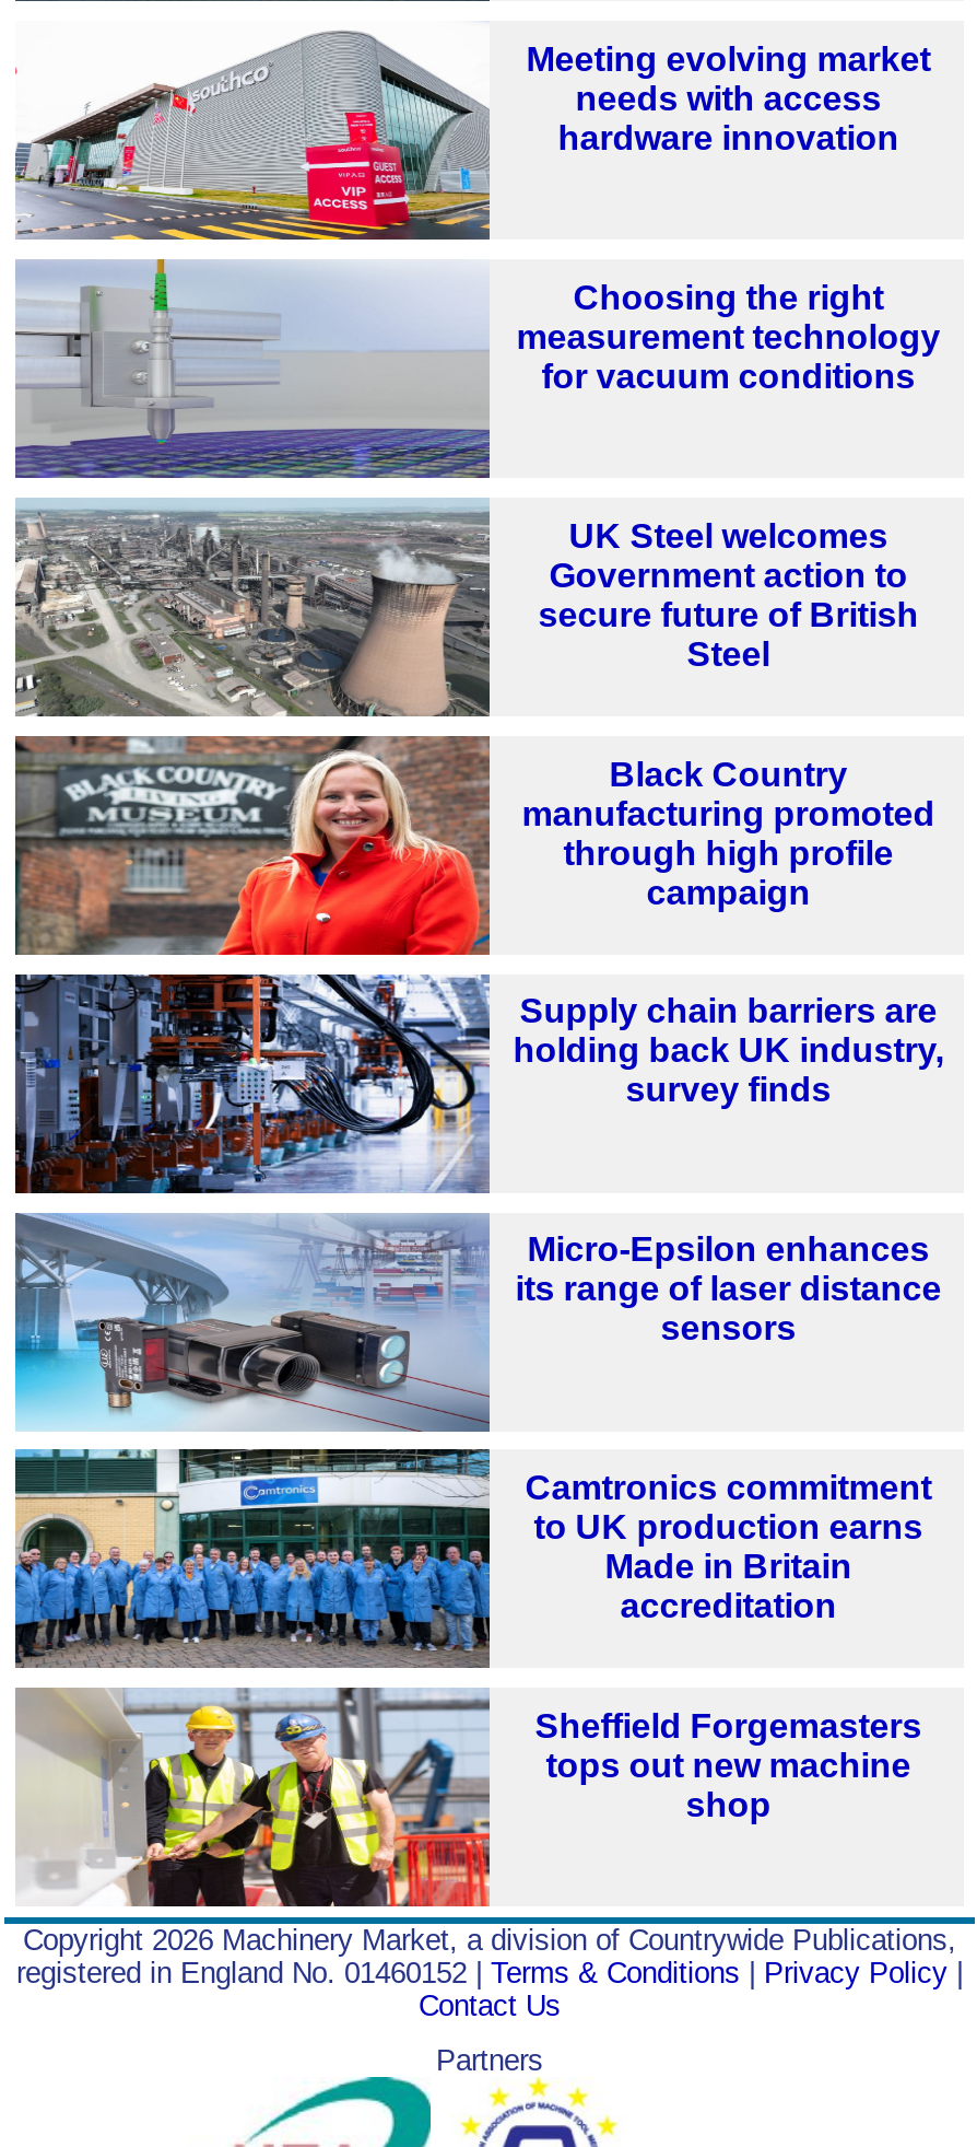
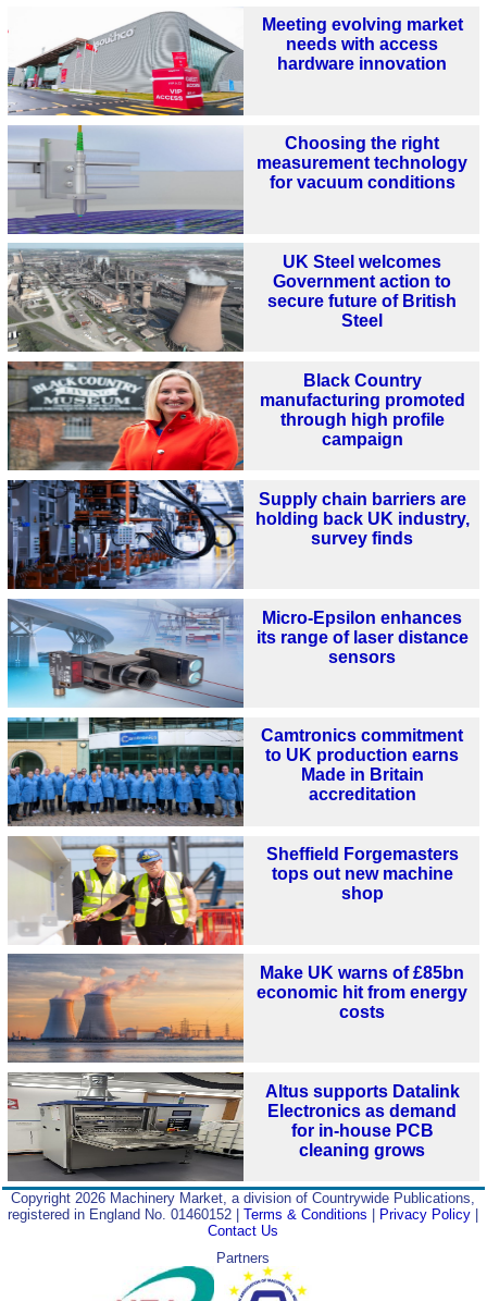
none -> [7,954,468,1063] [image] | Make UK warns of £85bn | economic hit from energy | costs
none -> [7,1071,460,1182] [image] | Altus supports Datalink | Electronics as demand | for in-house PCB | cleaning grows

